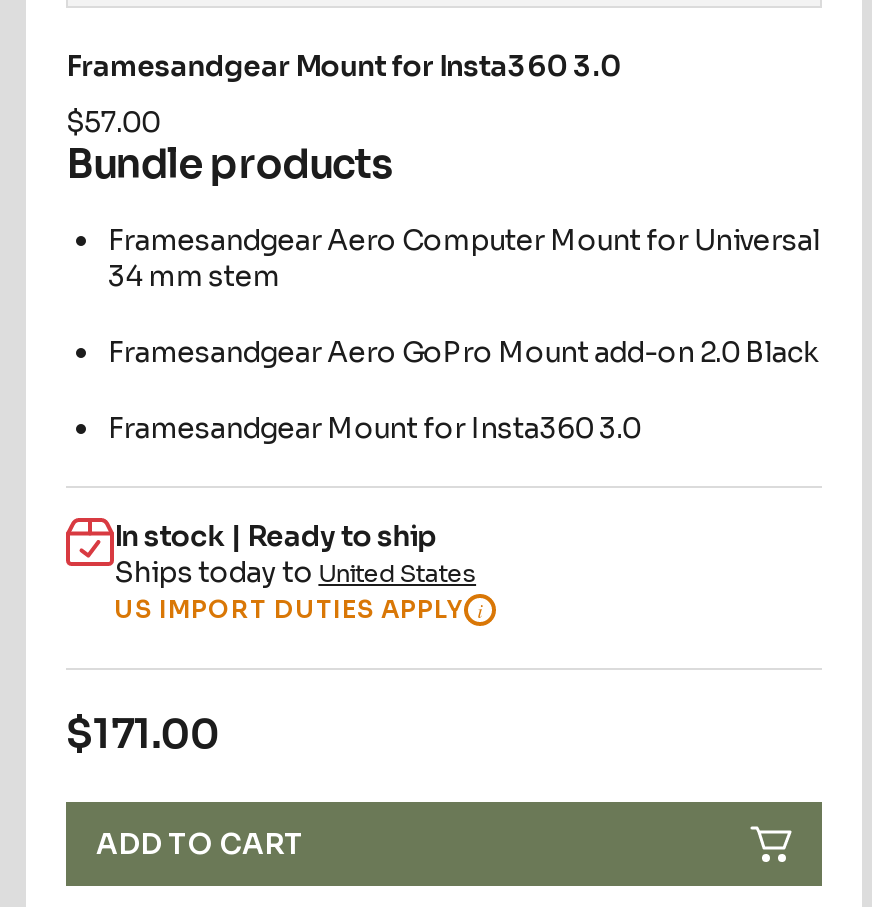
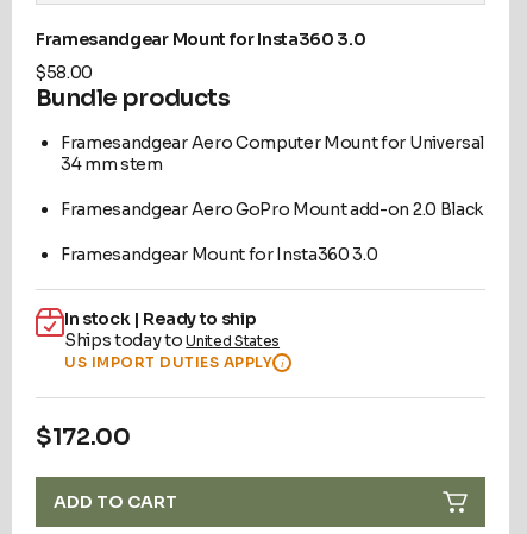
[66,104,160,140] $57.00 -> [36,62,93,83] $58.00
[66,710,220,760] $171.00 -> [36,422,131,452] $172.00

